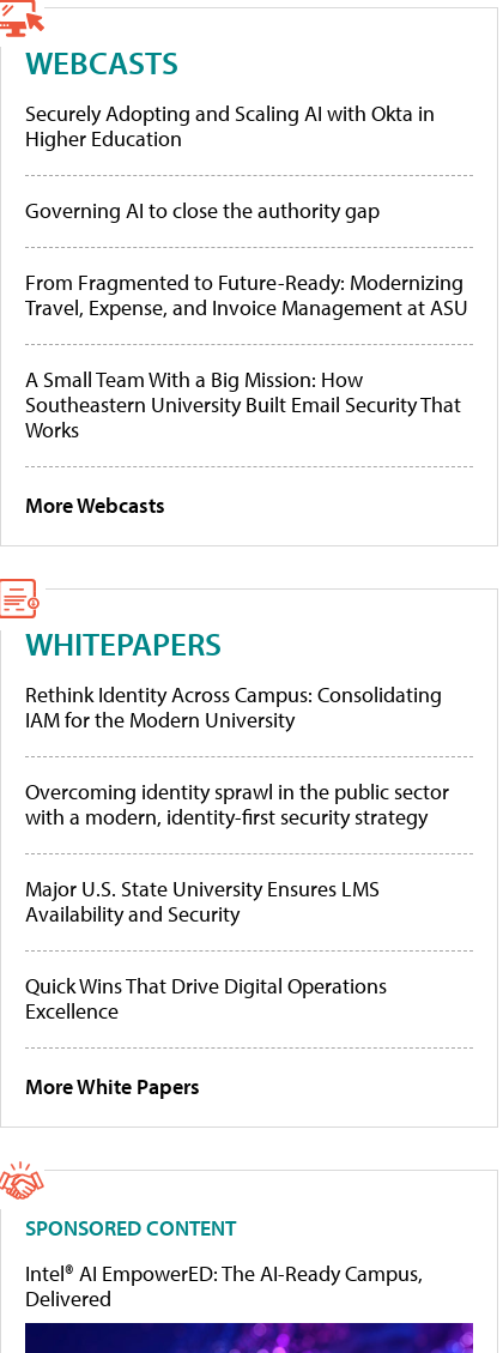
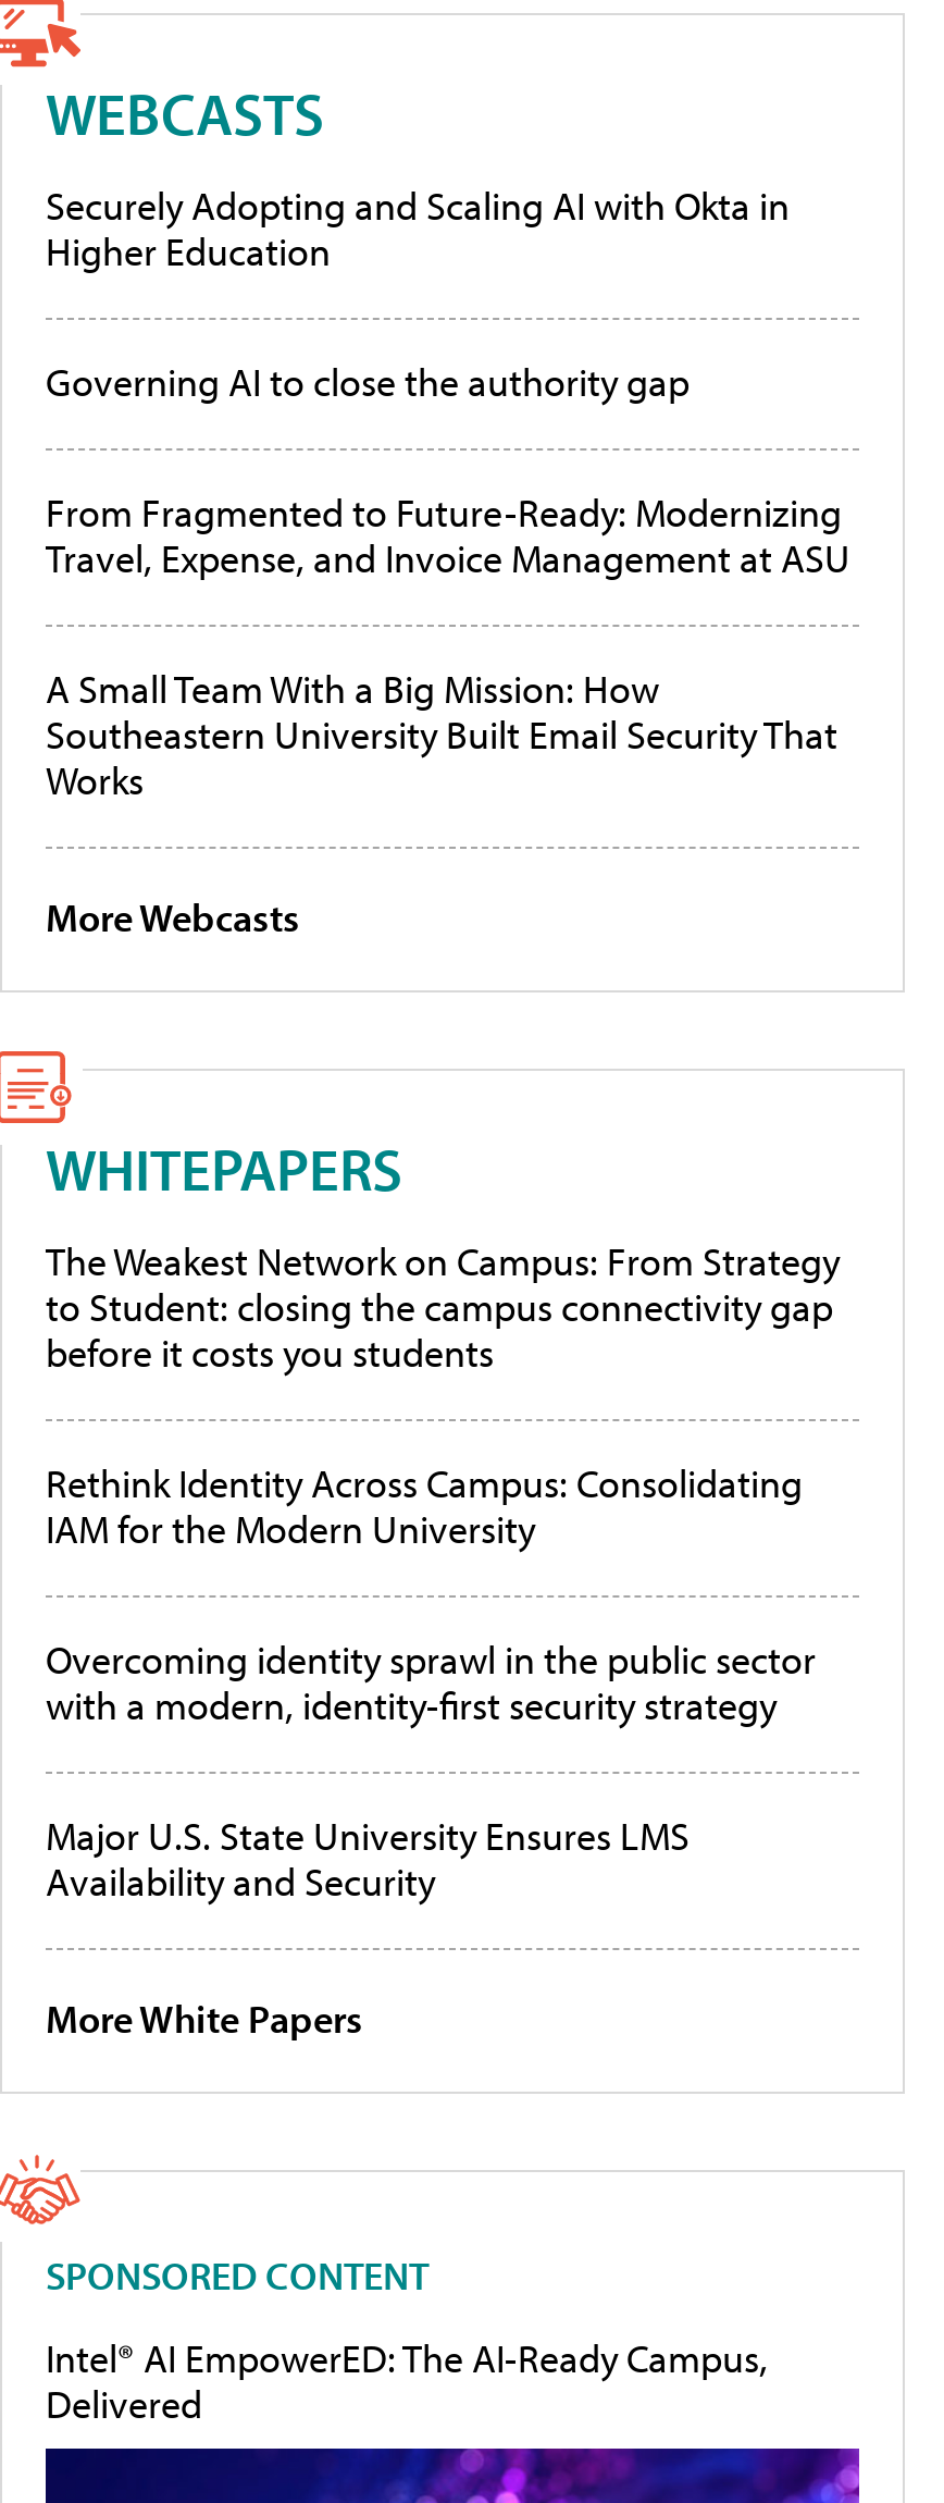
none -> [46,1237,840,1379] The Weakest Network on Campus: From Strategy | to Student: closing the campus connectivity gap | before it costs you students
moved [25,681,449,928] -> [46,1459,816,1908]: Rethink Identity Across Campus: Consolidating | IAM for the Modern University | Overcoming identity sprawl in the public sector | with a modern, identity-first security strategy | Major U.S. State University Ensures LMS | Availability and Security
[25,973,387,1025] Quick Wins That Drive Digital Operations | Excellence -> none

